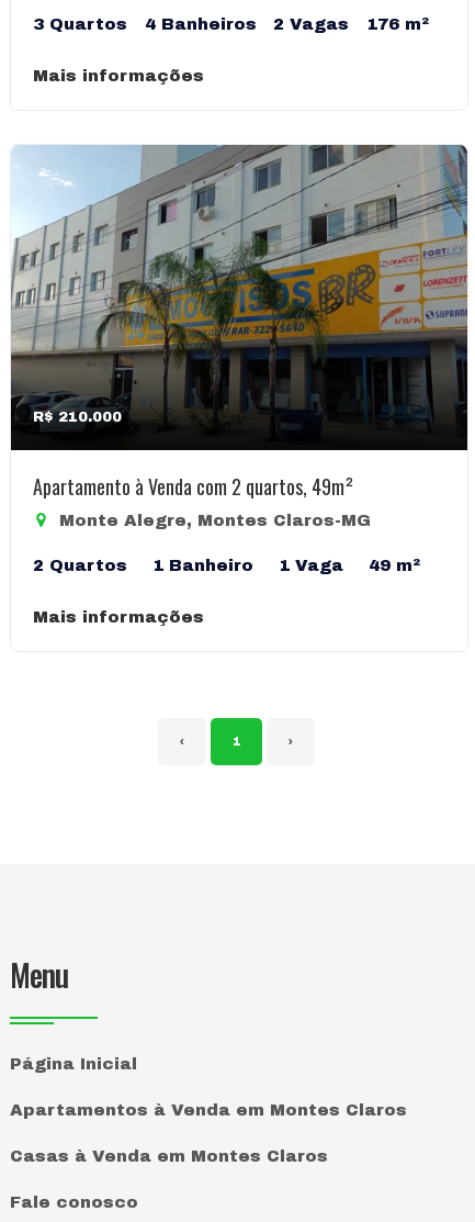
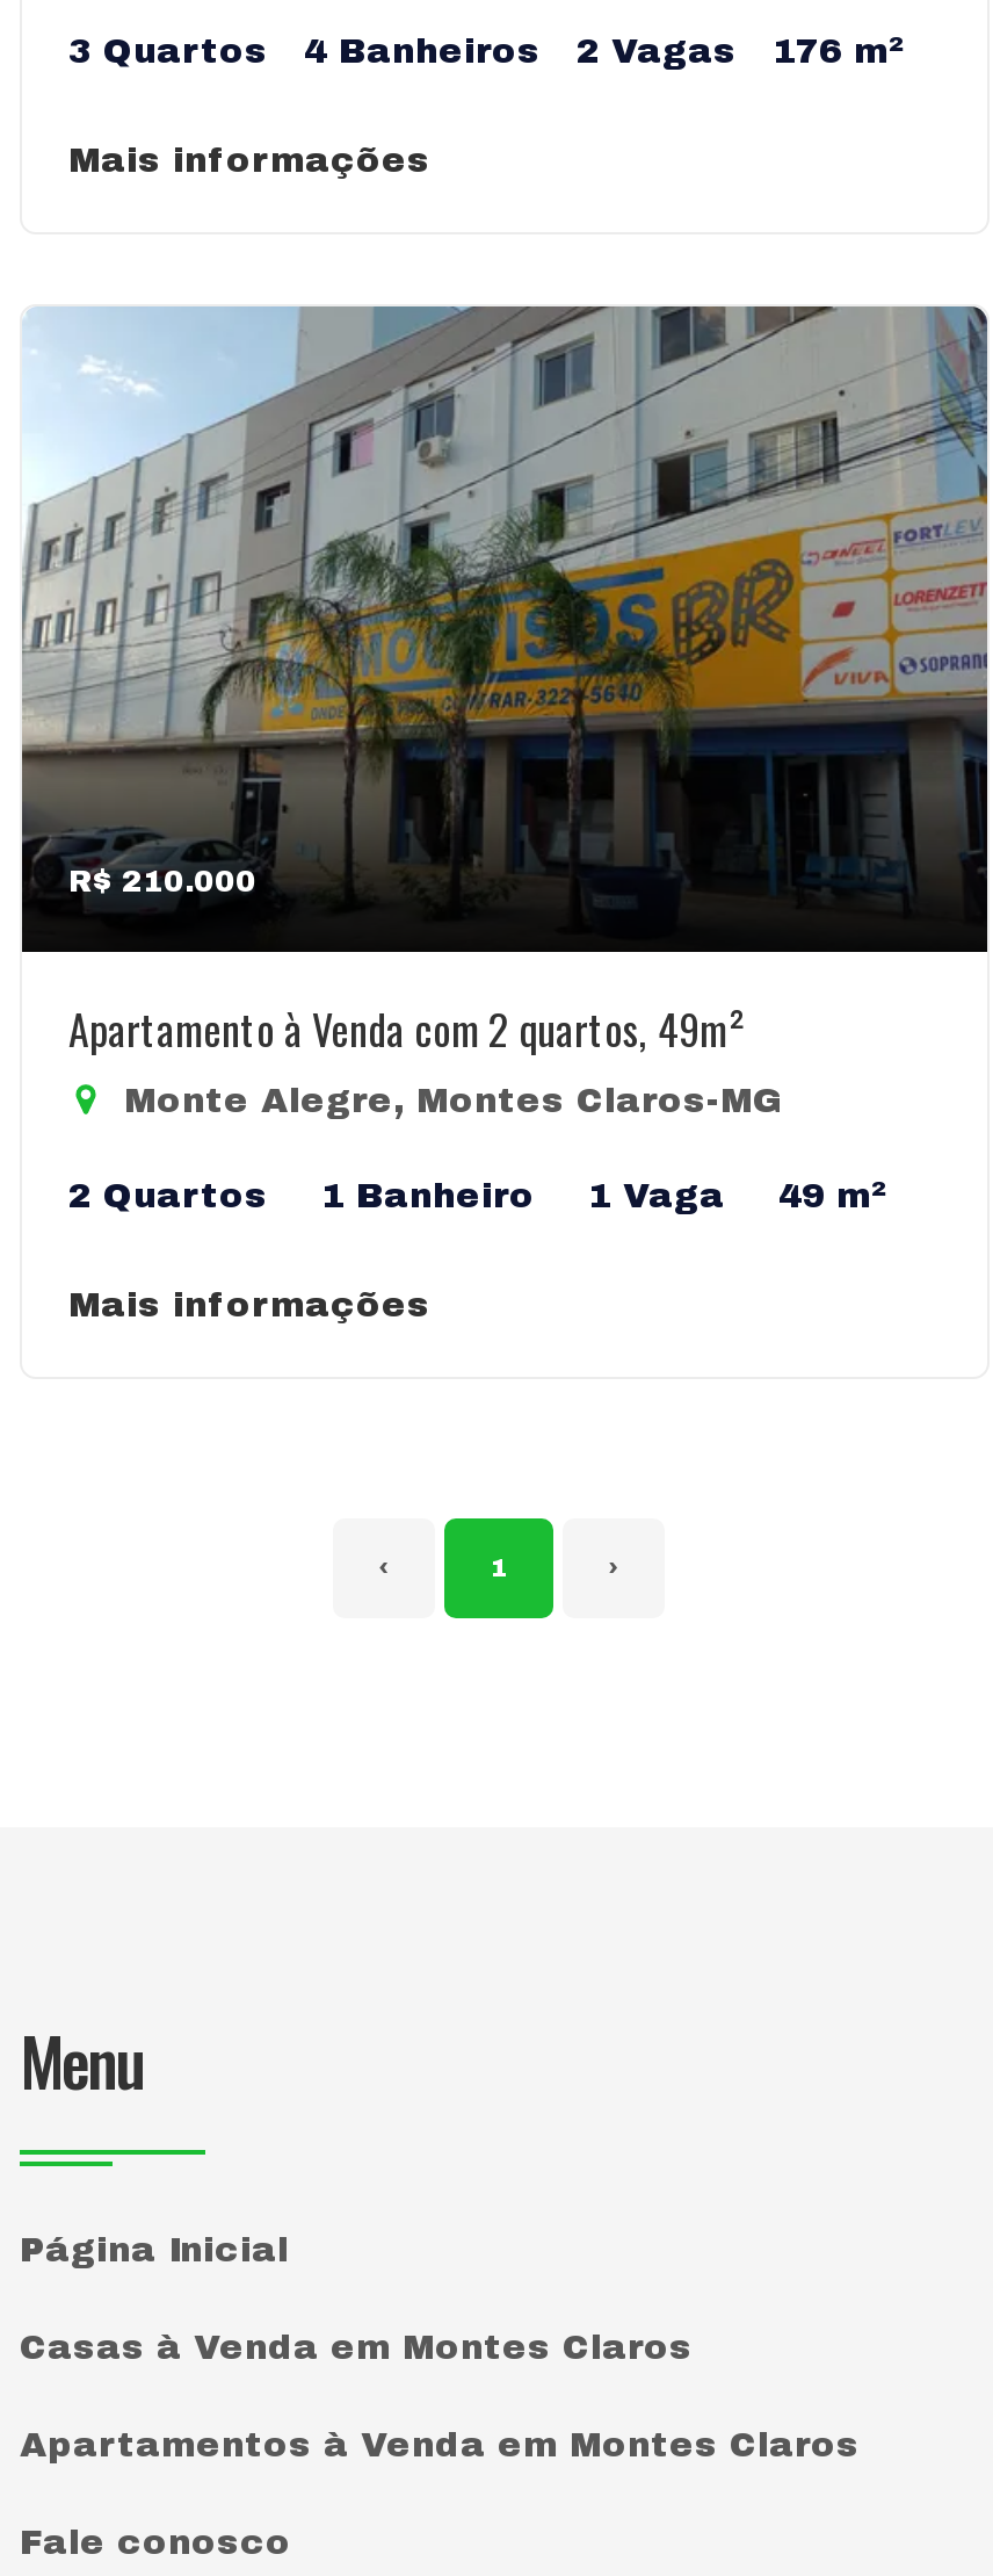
moved [10,1101,407,1119] -> [20,2426,860,2463]: Apartamentos à Venda em Montes Claros
moved [10,1147,328,1165] -> [20,2329,693,2366]: Casas à Venda em Montes Claros

